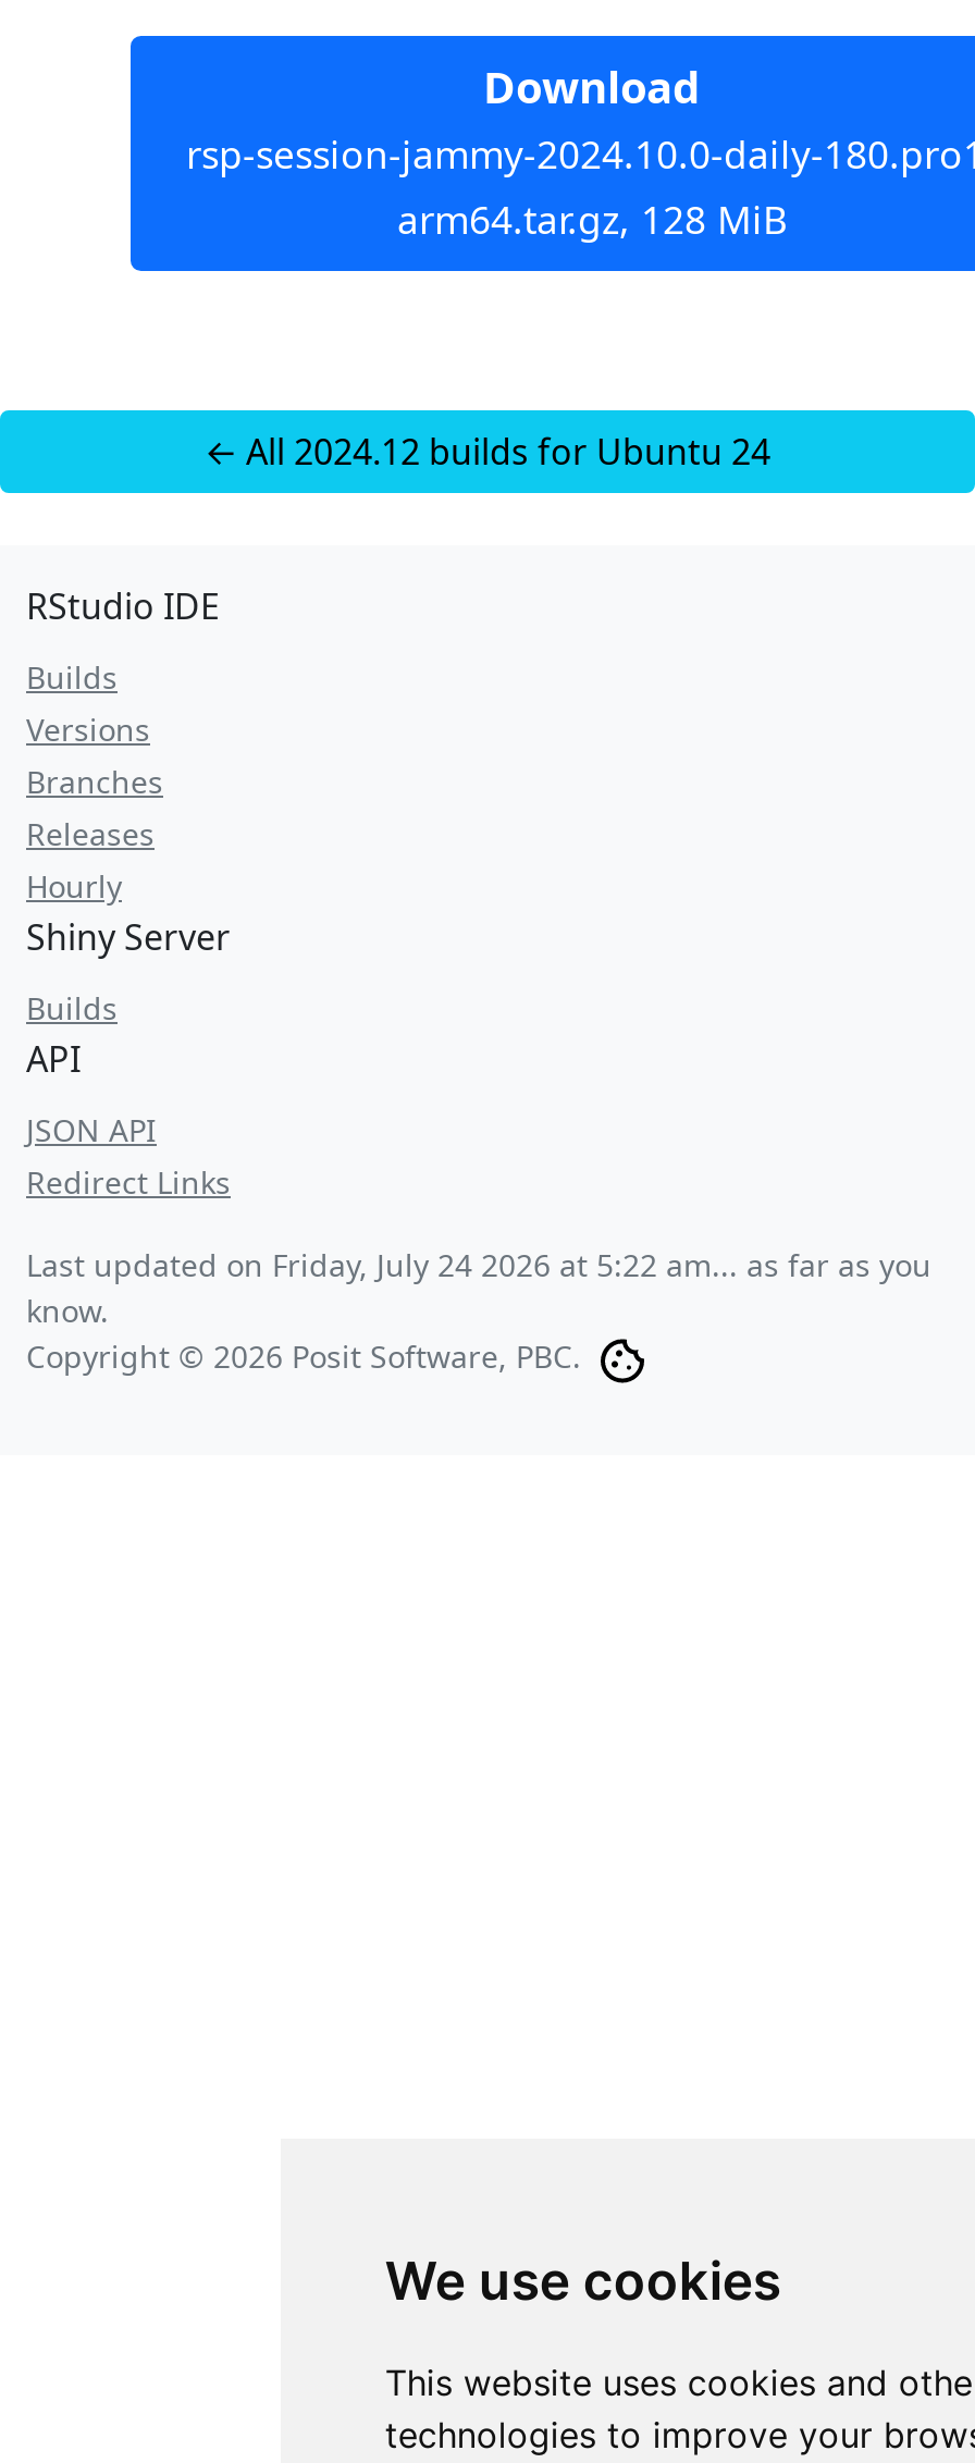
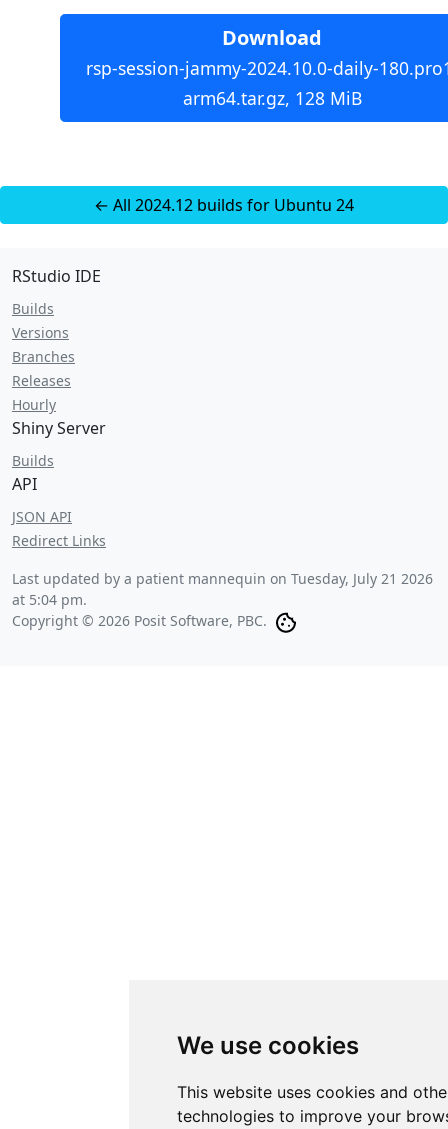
[26,1244,931,1331] Last updated on Friday, July 24 2026 at 5:22 am... as far as you | know. -> [12,569,433,609] Last updated by a patient mannequin on Tuesday, July 21 2026 | at 5:04 pm.

